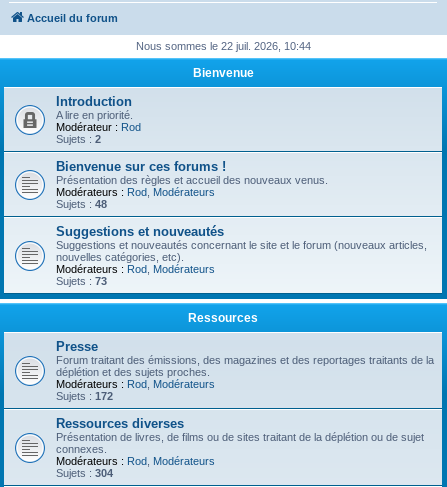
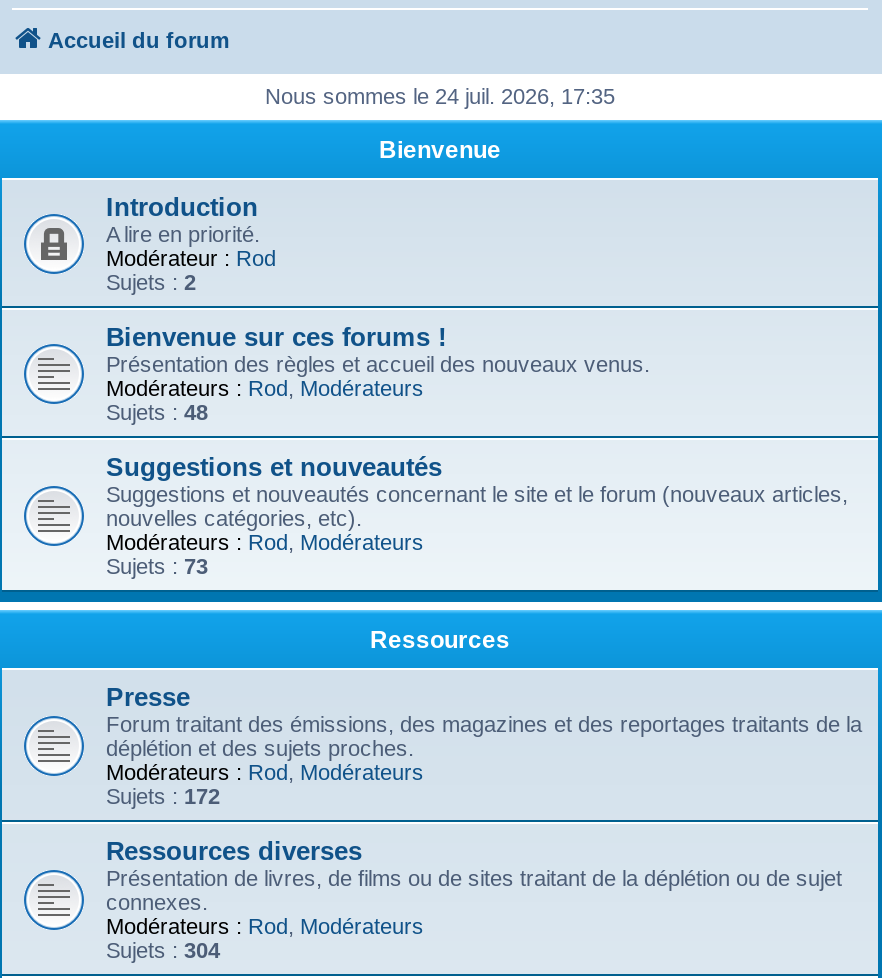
[135,40,310,52] Nous sommes le 22 juil. 2026, 10:44 -> [265,84,615,108] Nous sommes le 24 juil. 2026, 17:35

